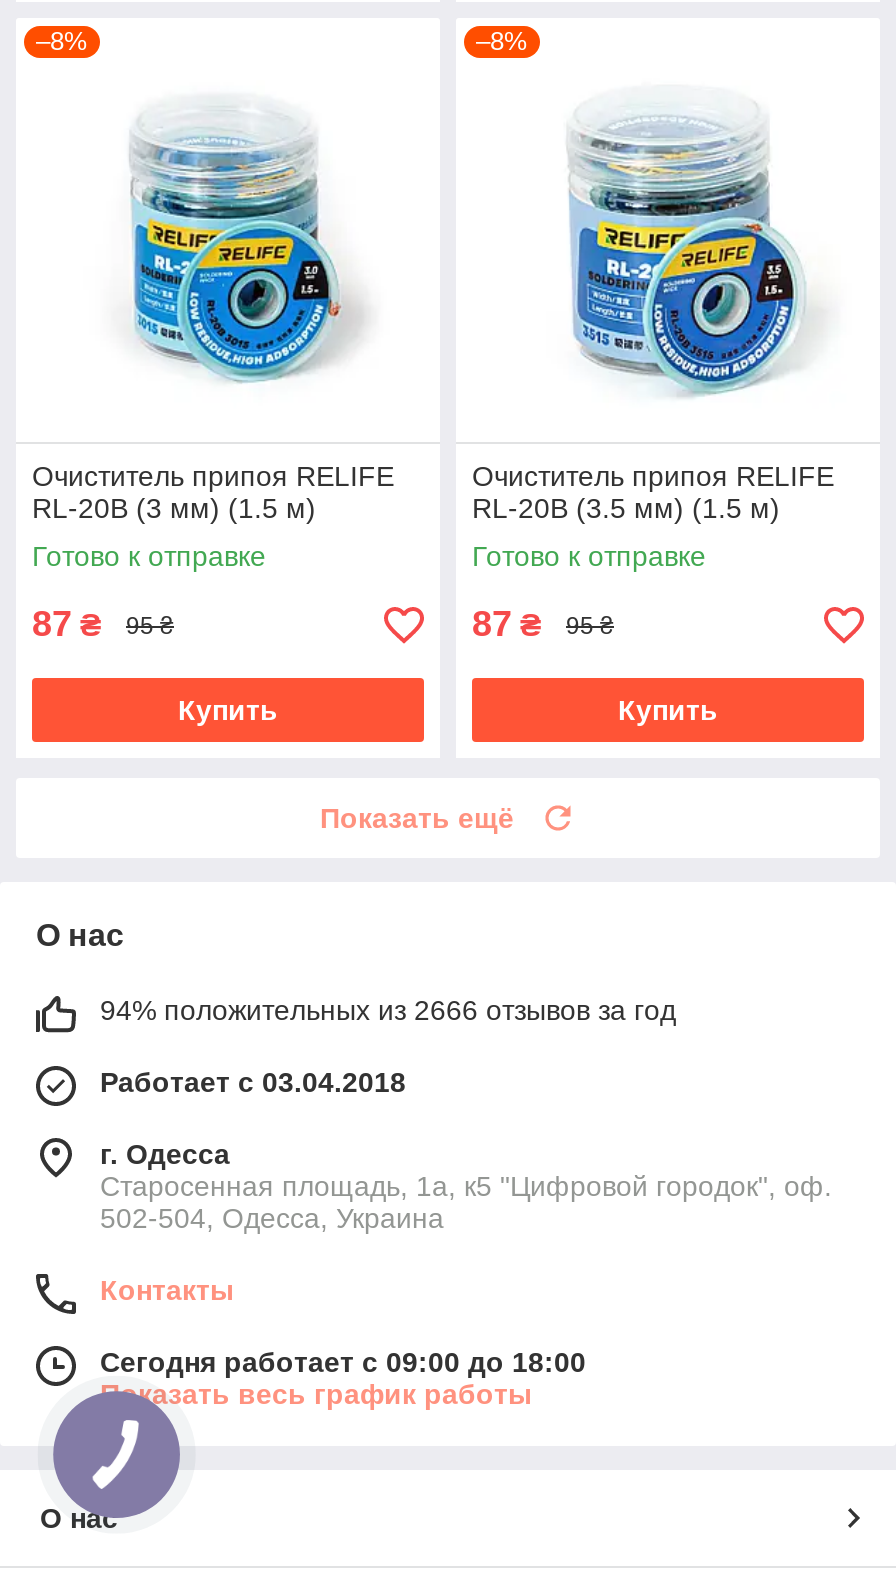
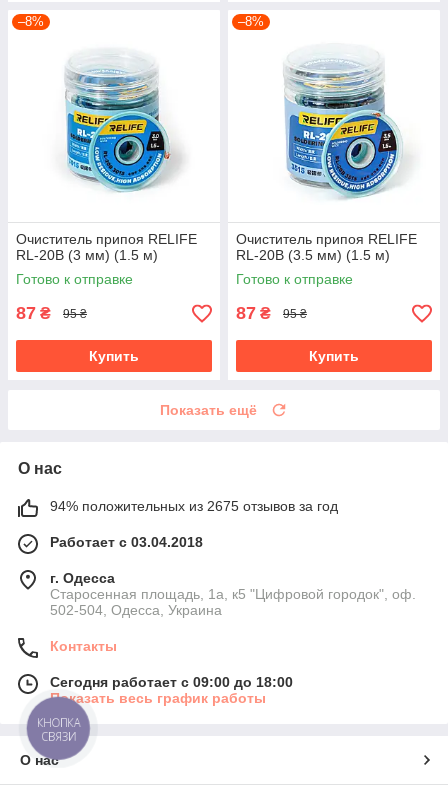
[100,995,676,1027] 94% положительных из 2666 отзывов за год -> [50,498,338,514] 94% положительных из 2675 отзывов за год
none -> [37,715,80,744] КНОПКА | СВЯЗИ

